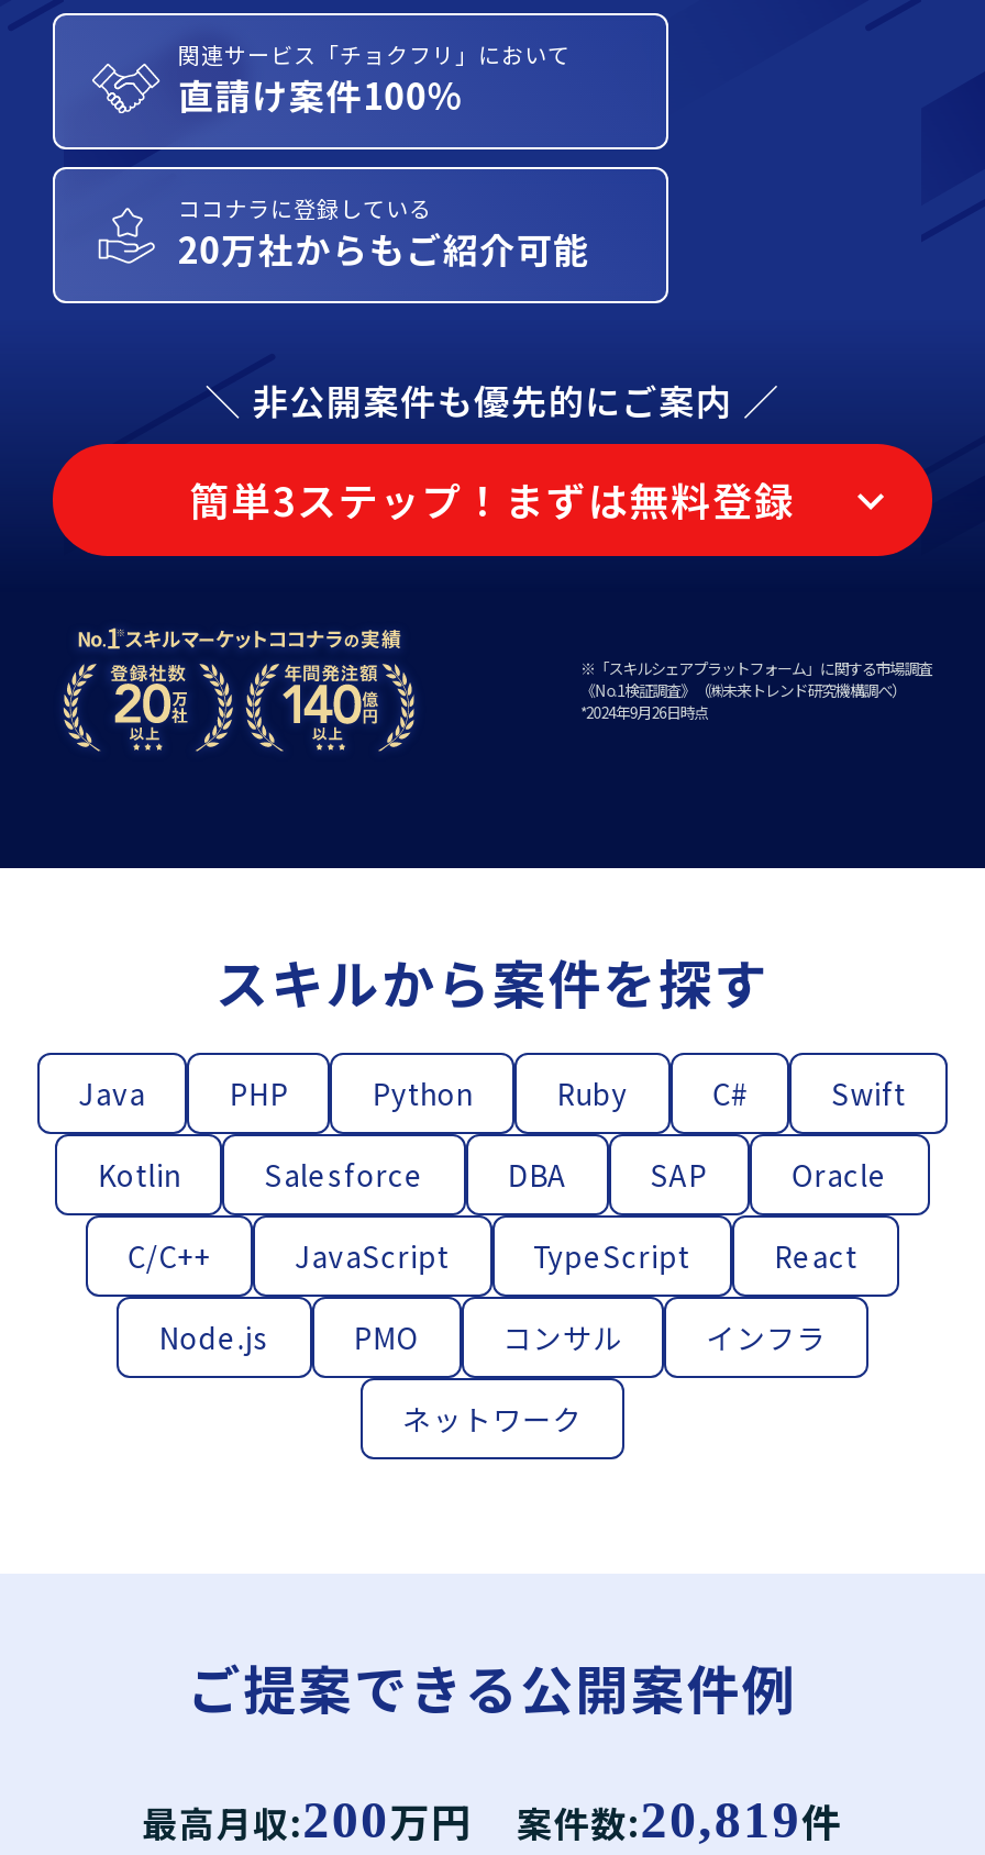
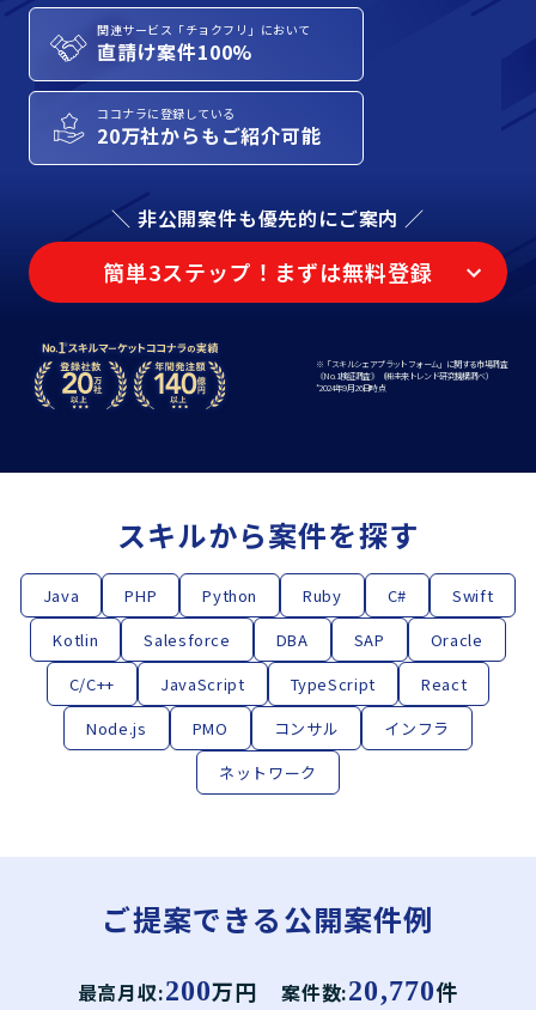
[142,1791,843,1848] 最高月収:200万円 案件数:20,819件 -> [77,975,459,1006] 最高月収:200万円 案件数:20,770件

